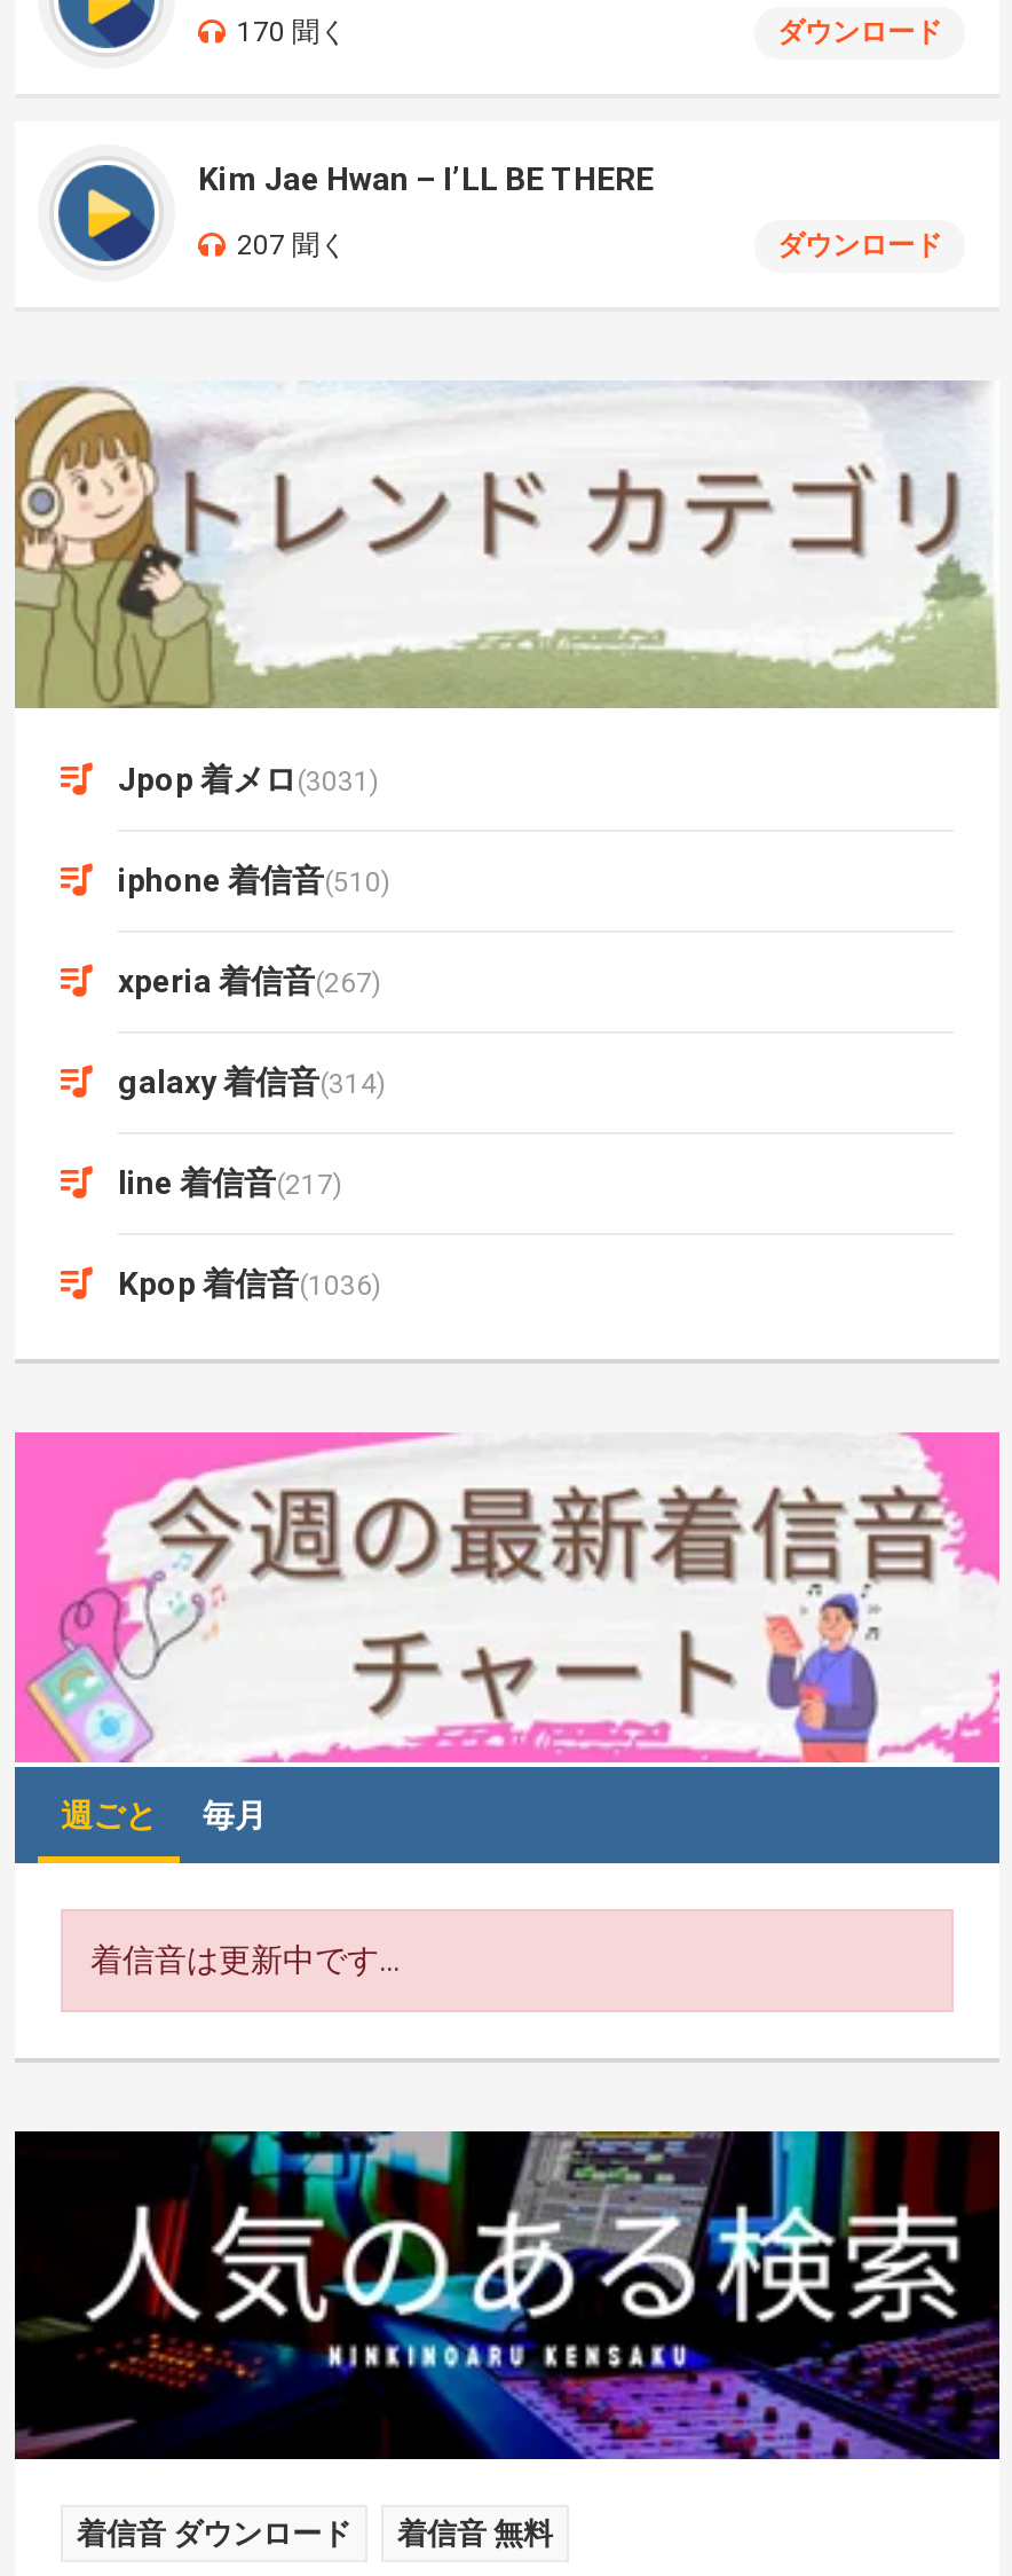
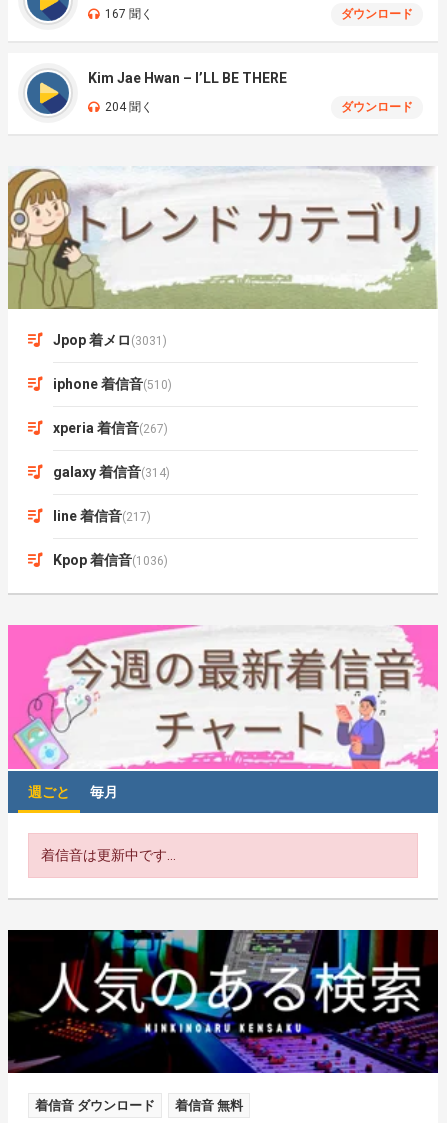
[237,16,347,48] 170 聞く -> [105,7,153,21] 167 聞く
[237,229,347,261] 207 聞く -> [105,100,153,114] 204 聞く

